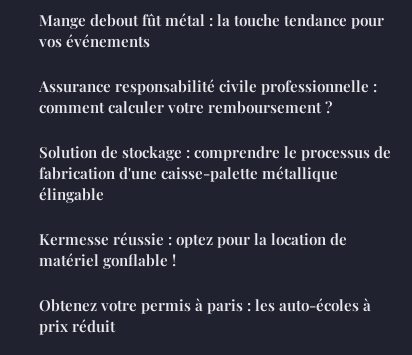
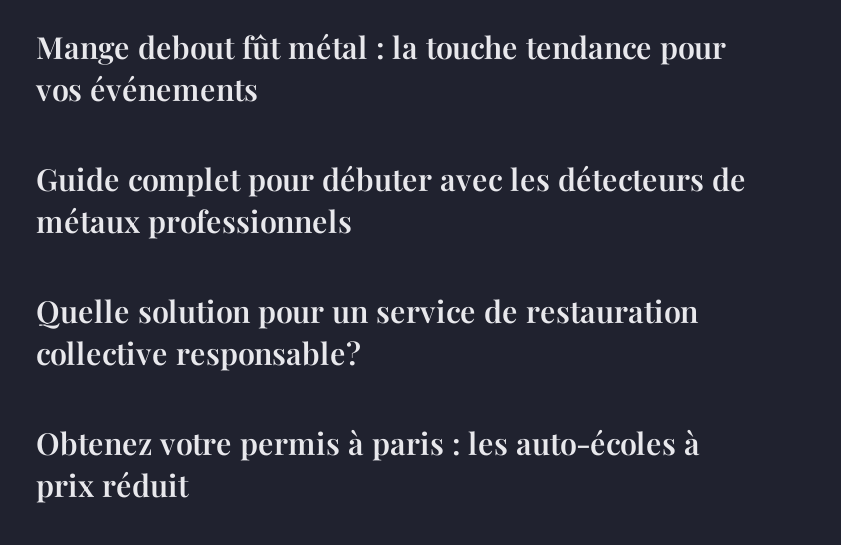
[39,76,391,270] Assurance responsabilité civile professionnelle : | comment calculer votre remboursement ? | Solution de stockage : comprendre le processus de | fabrication d'une caisse-palette métallique | élingable | Kermesse réussie : optez pour la location de | matériel gonflable ! -> [36,159,746,373] Guide complet pour débuter avec les détecteurs de | métaux professionnels | Quelle solution pour un service de restauration | collective responsable?

